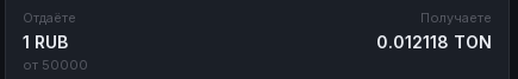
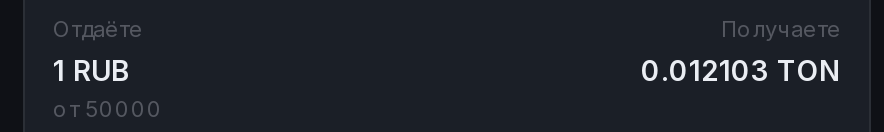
[376,31,492,51] 0.012118 TON -> [641,52,841,86] 0.012103 TON

